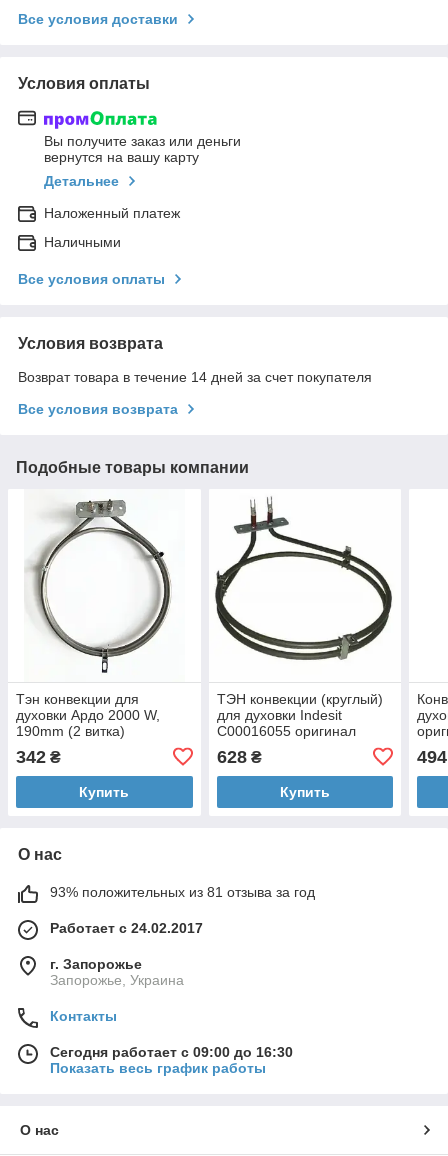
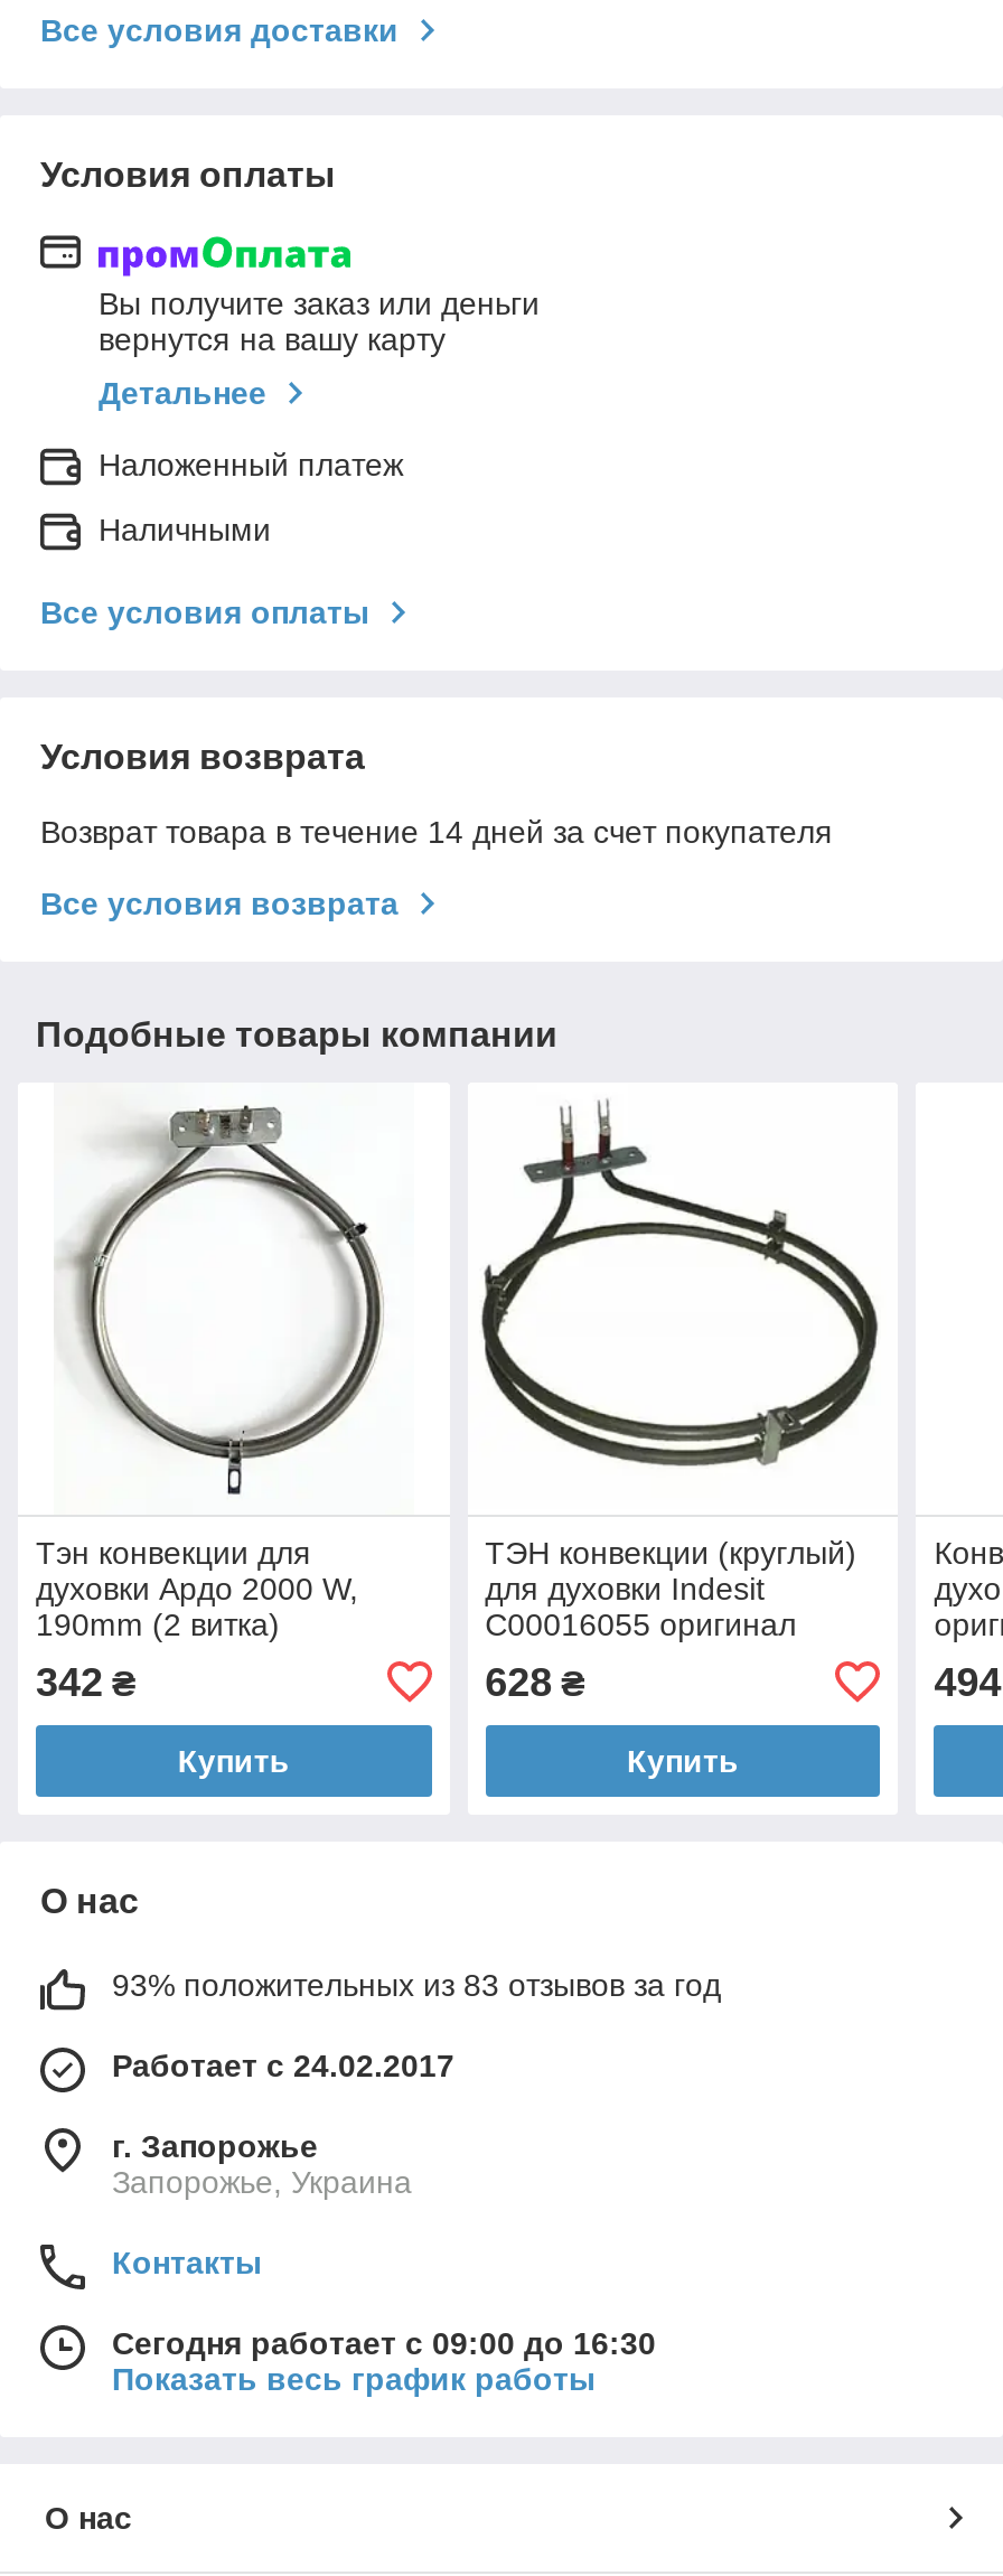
[50,884,315,900] 93% положительных из 81 отзыва за год -> [112,1967,721,2002] 93% положительных из 83 отзывов за год

